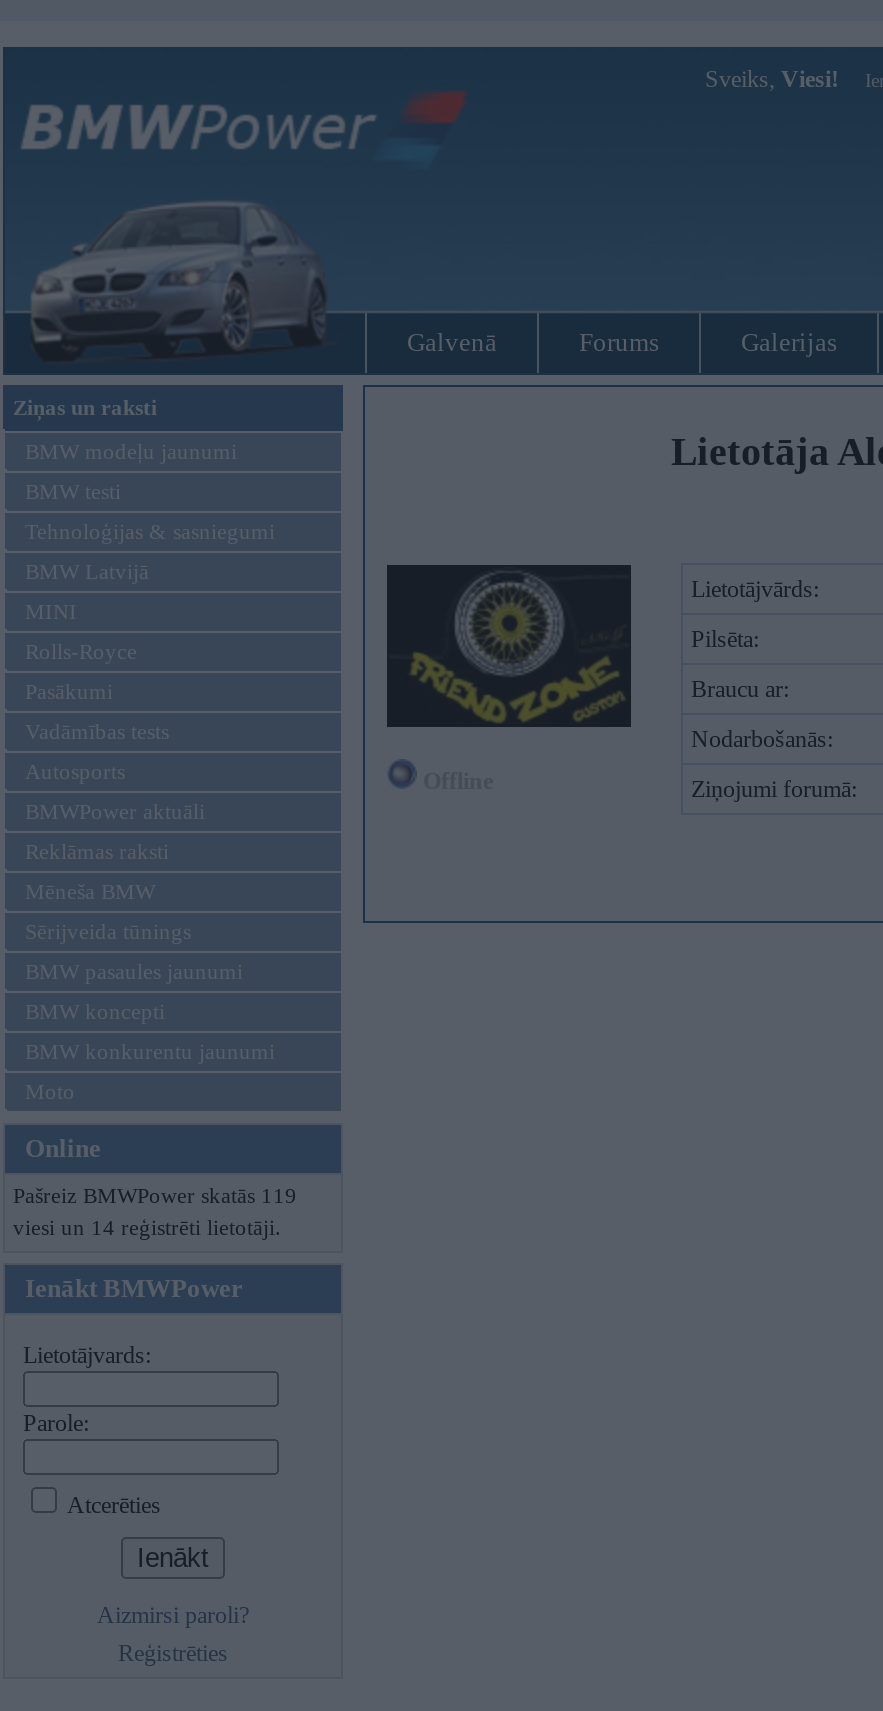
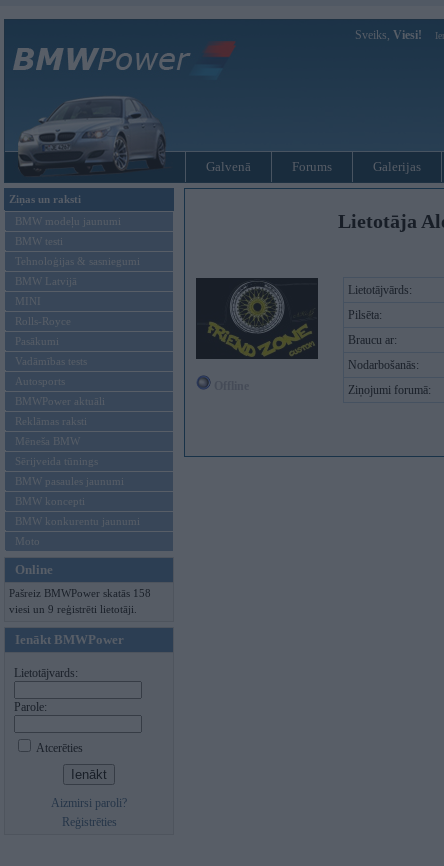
[13,1183,297,1207] Pašreiz BMWPower skatās 119 -> [9,587,151,599] Pašreiz BMWPower skatās 158
[13,1215,281,1239] viesi un 14 reģistrēti lietotāji. -> [9,603,137,615] viesi un 9 reģistrēti lietotāji.

